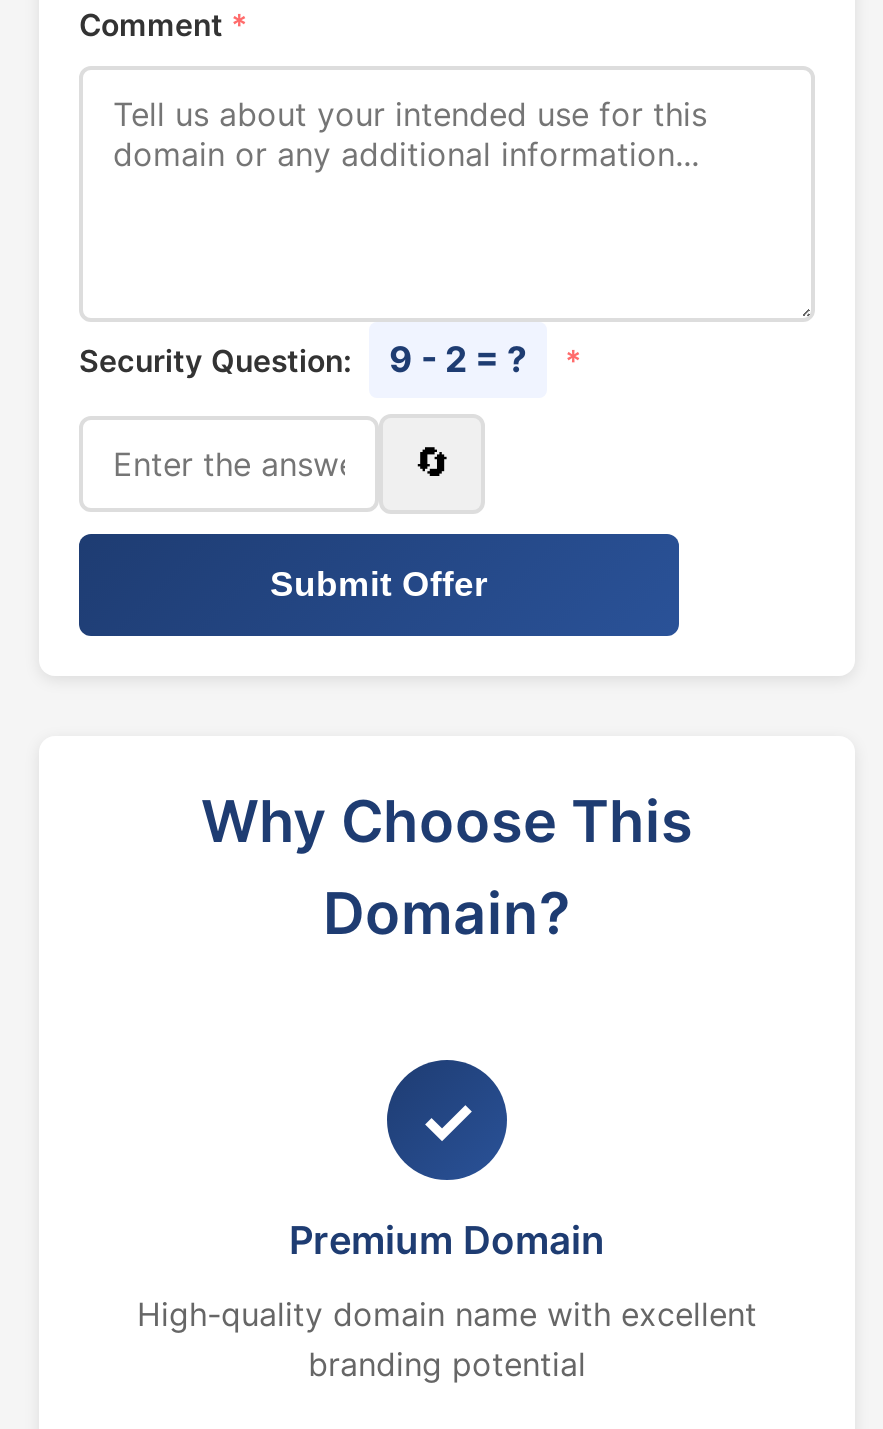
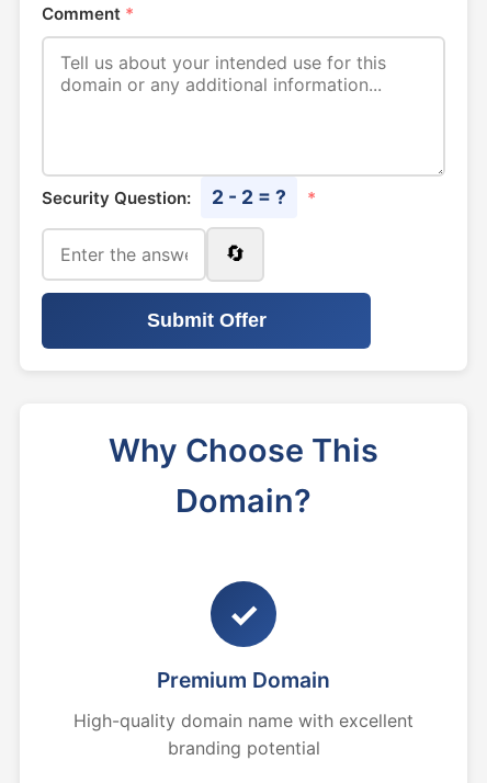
[389,338,527,380] 9 - 2 = ? -> [212,185,286,208] 2 - 2 = ?

